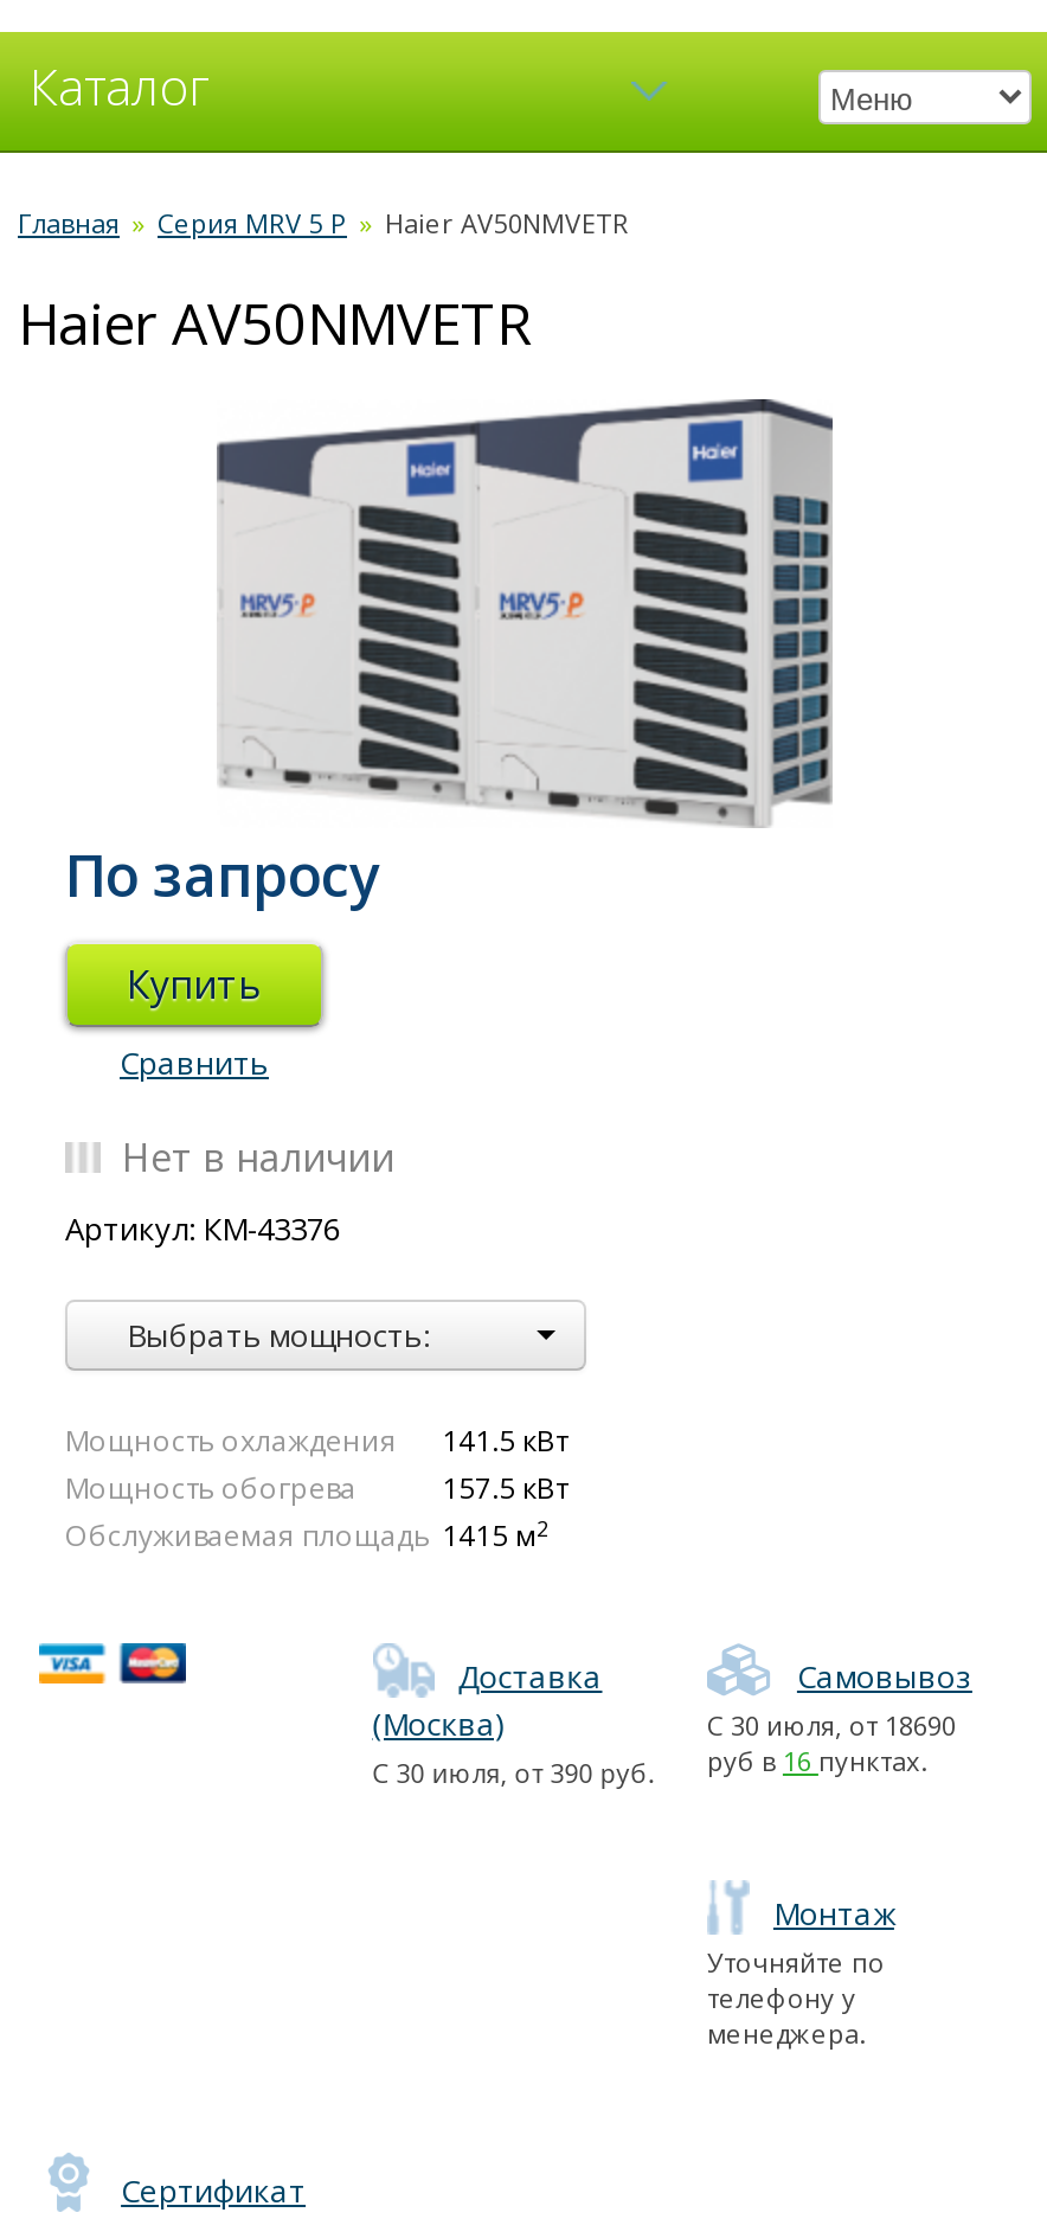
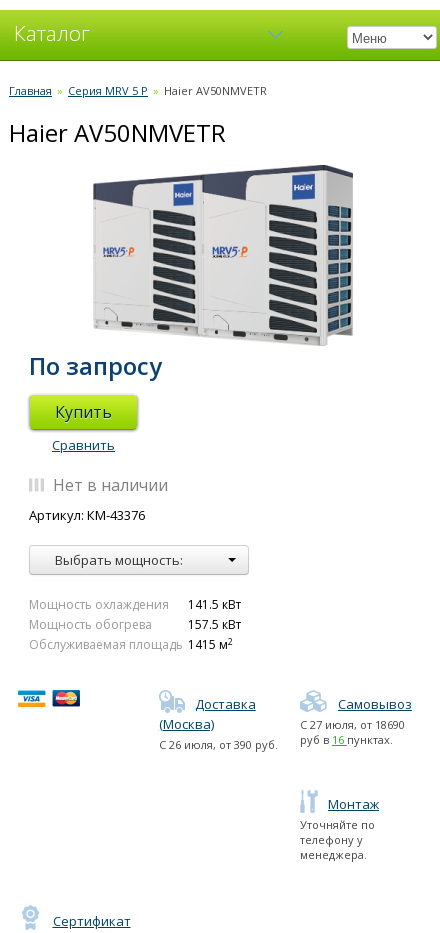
[707,1707,956,1743] С 30 июля, от 18690 -> [300,717,405,732] С 27 июля, от 18690
[373,1743,927,1790] С 30 июля, от 390 руб. руб в 16 пунктах. -> [159,732,393,752] С 26 июля, от 390 руб. руб в 16 пунктах.

